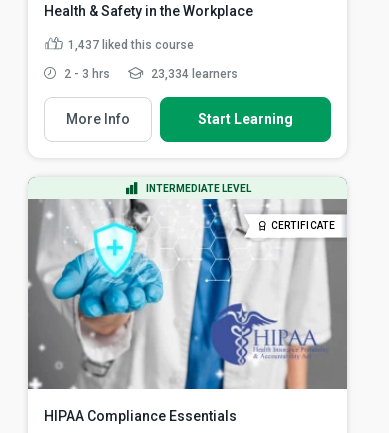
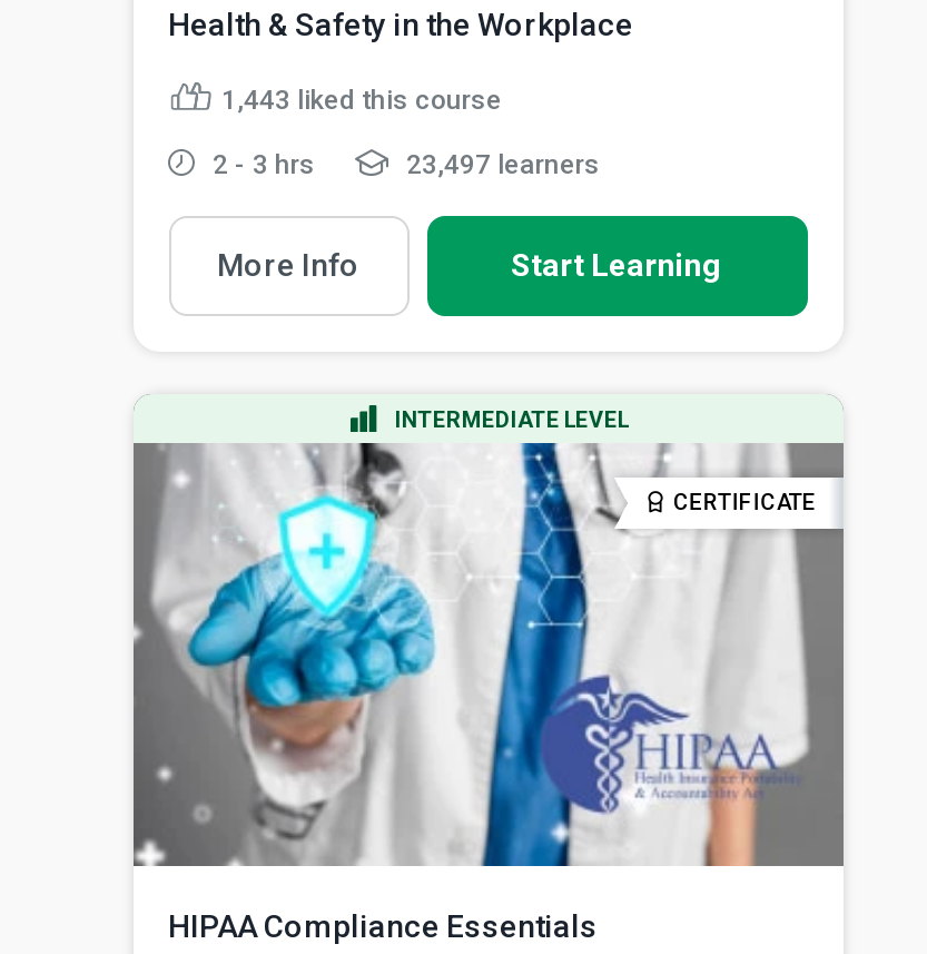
[67,38,193,52] 1,437 liked this course -> [221,84,502,115] 1,443 liked this course
[147,66,237,80] 23,334 learners -> [400,148,600,179] 23,497 learners

